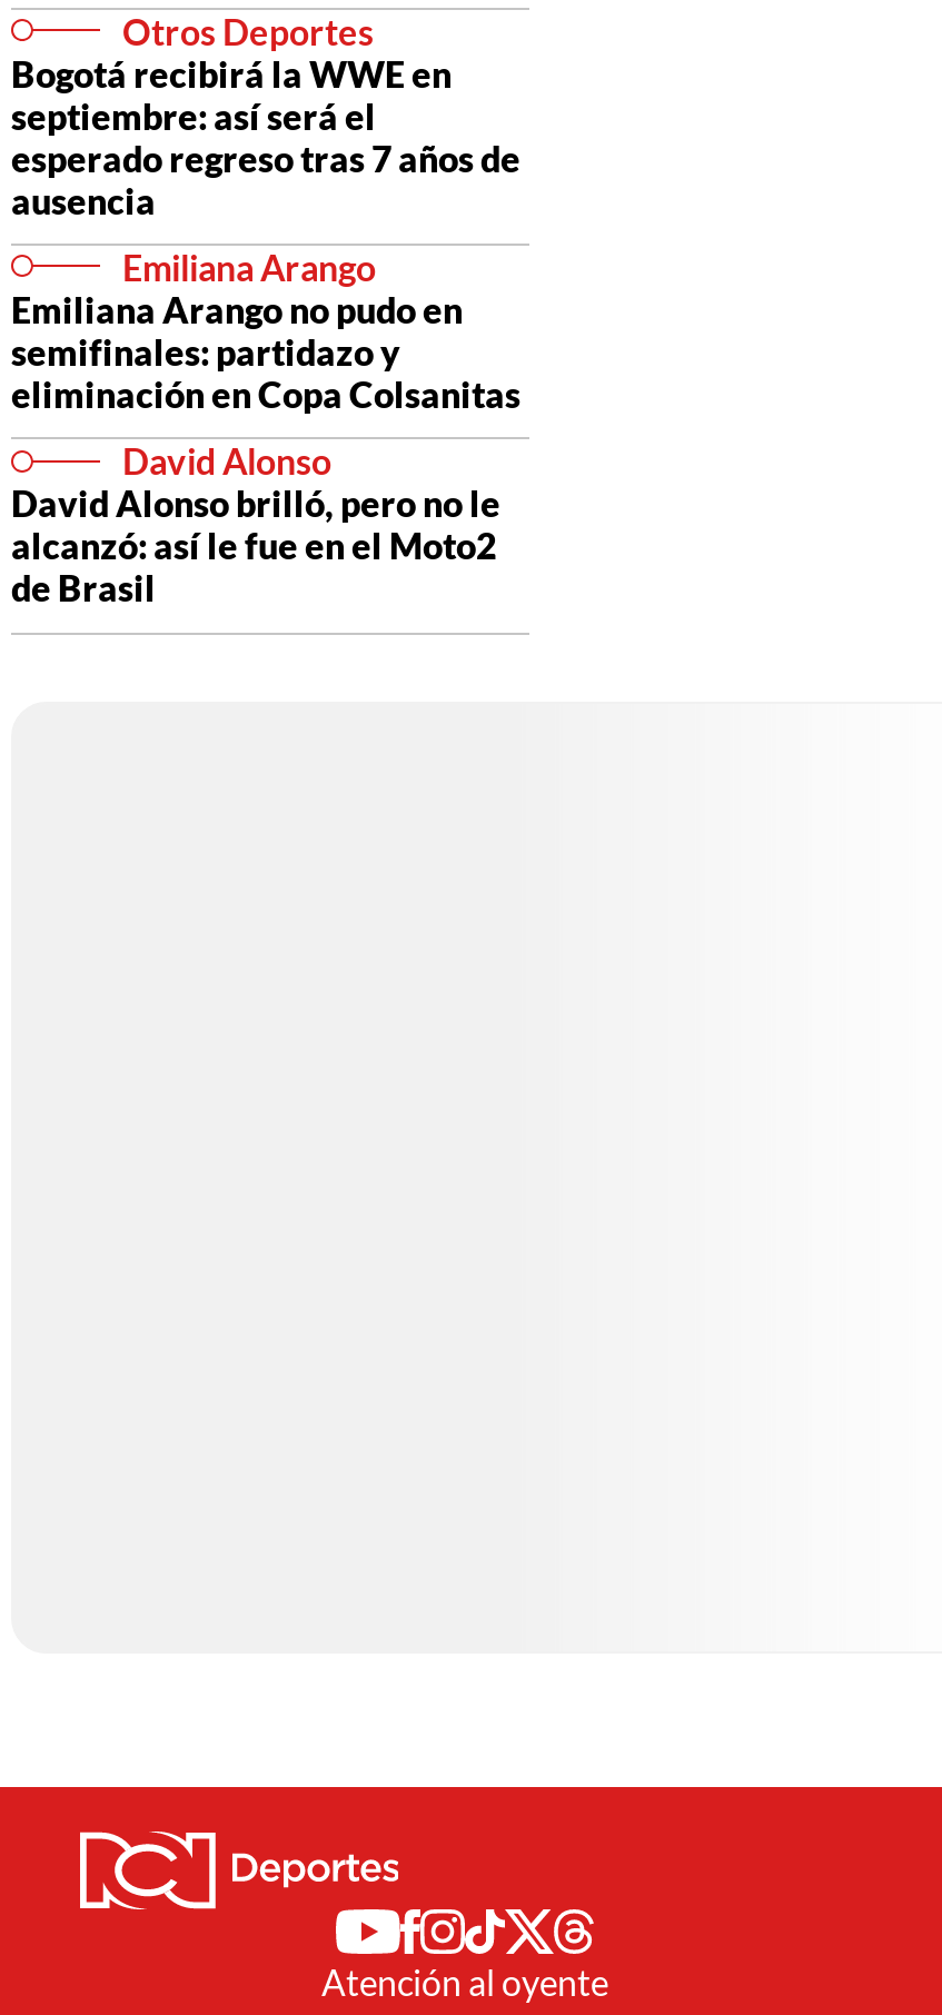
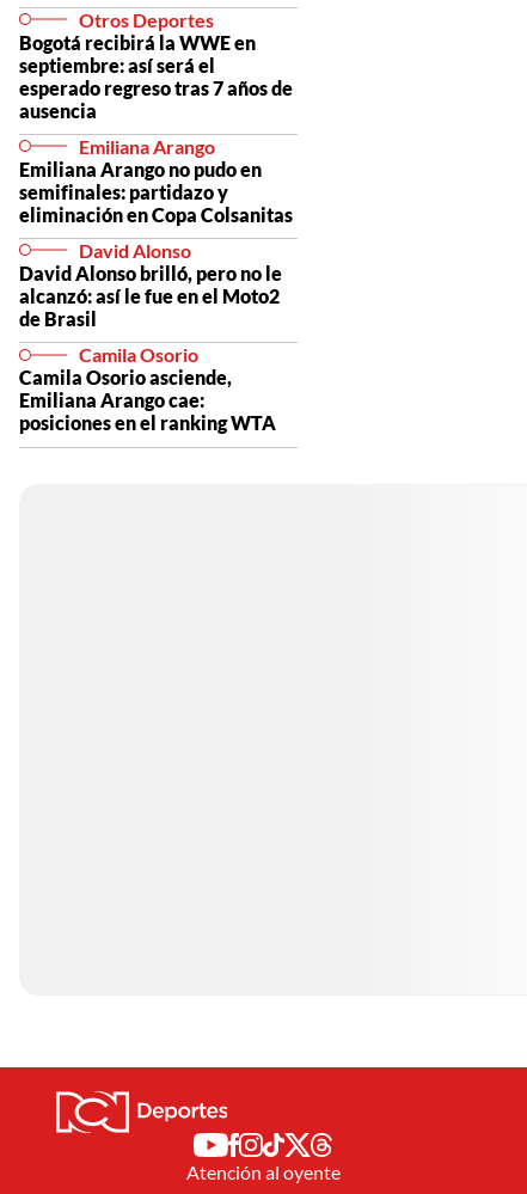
none -> [19,343,276,434] Camila Osorio | Camila Osorio asciende, | Emiliana Arango cae: | posiciones en el ranking WTA

